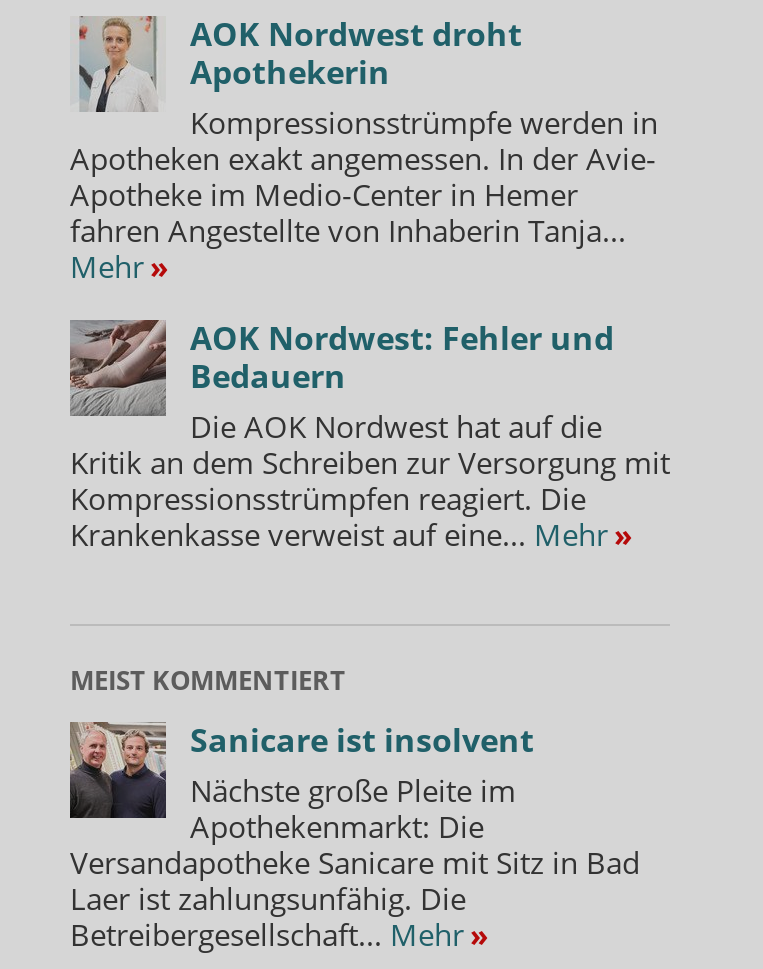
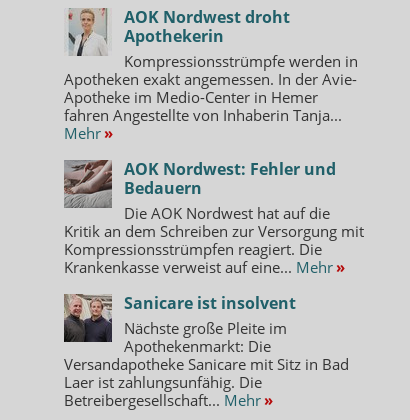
[70,661,346,697] MEIST KOMMENTIERT -> none

